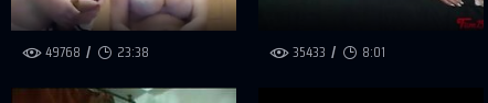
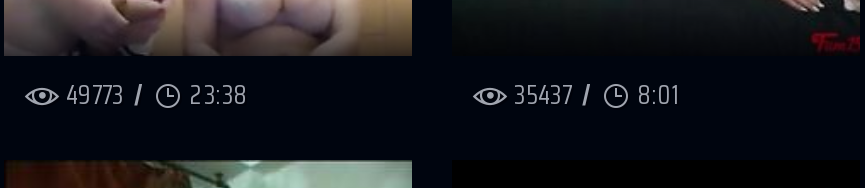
[45,41,149,64] 49768 23:38 -> [66,74,248,116] 49773 23:38
[293,41,385,64] 35433 8:01 -> [514,74,680,116] 35437 8:01

